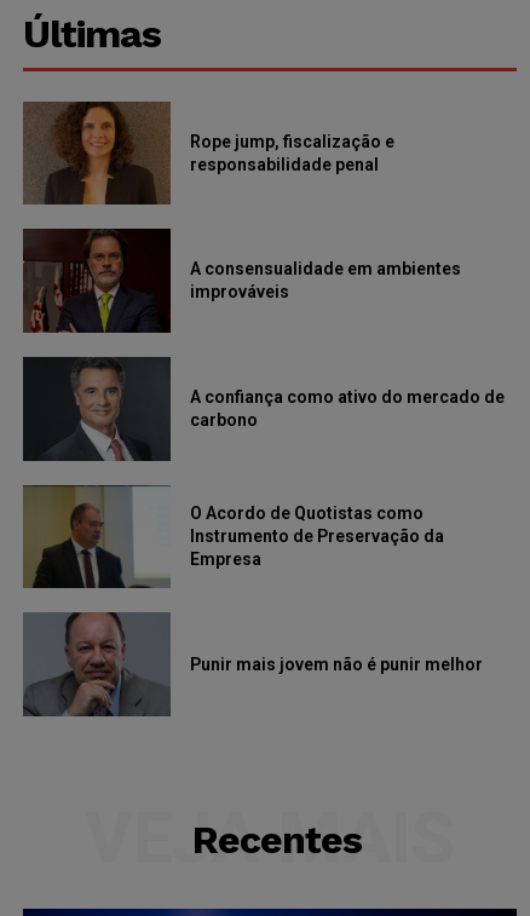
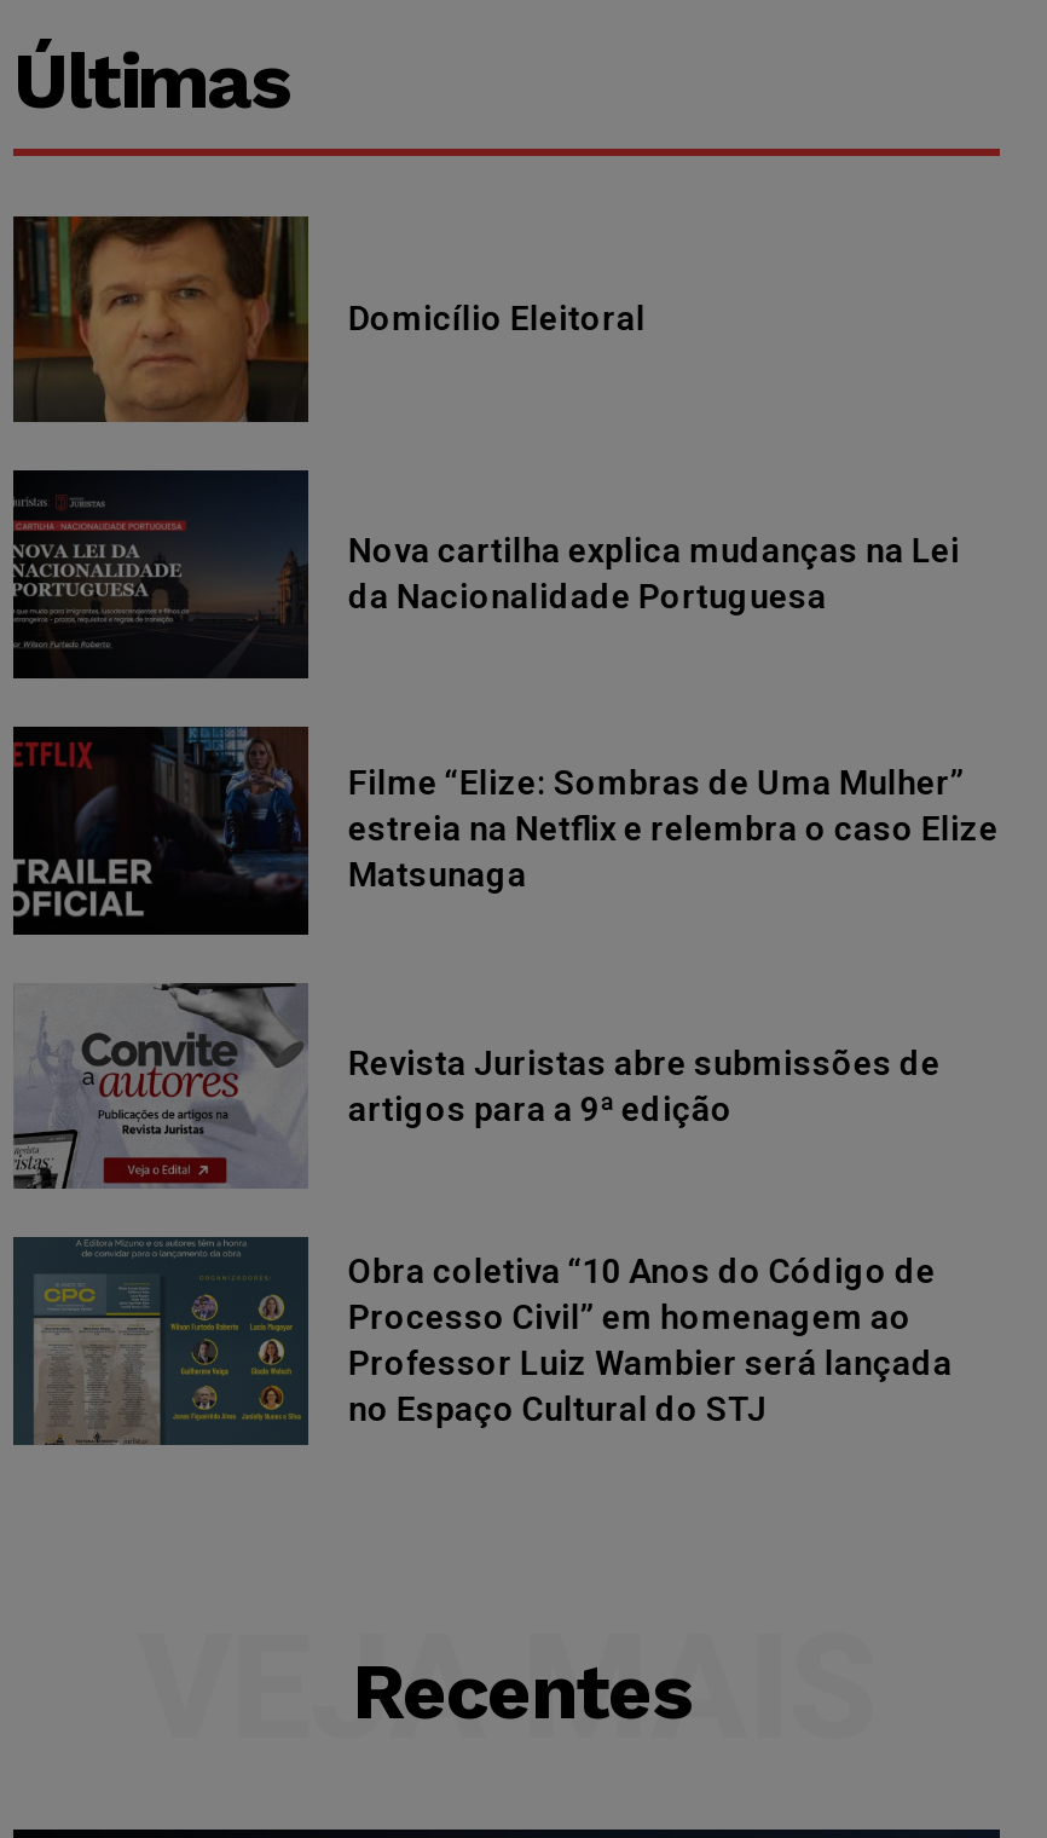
[22,100,395,206] [image] | Rope jump, fiscalização e | responsabilidade penal -> [11,214,645,424] [image] | Domicílio Eleitoral
[22,229,462,334] [image] | A consensualidade em ambientes | improváveis -> [11,470,960,681] [image] | Nova cartilha explica mudanças na Lei | da Nacionalidade Portuguesa
[22,357,505,462] [image] | A confiança como ativo do mercado de | carbono -> [11,727,998,937] [image] | Filme “Elize: Sombras de Uma Mulher” | estreia na Netflix e relembra o caso Elize | Matsunaga
[23,484,445,589] [image] | O Acordo de Quotistas como | Instrumento de Preservação da | Empresa -> [13,983,940,1189] [image] | Revista Juristas abre submissões de | artigos para a 9ª edição
[23,611,483,716] [image] | Punir mais jovem não é punir melhor -> [13,1235,952,1445] [image] | Obra coletiva “10 Anos do Código de | Processo Civil” em homenagem ao | Professor Luiz Wambier será lançada | no Espaço Cultural do STJ

